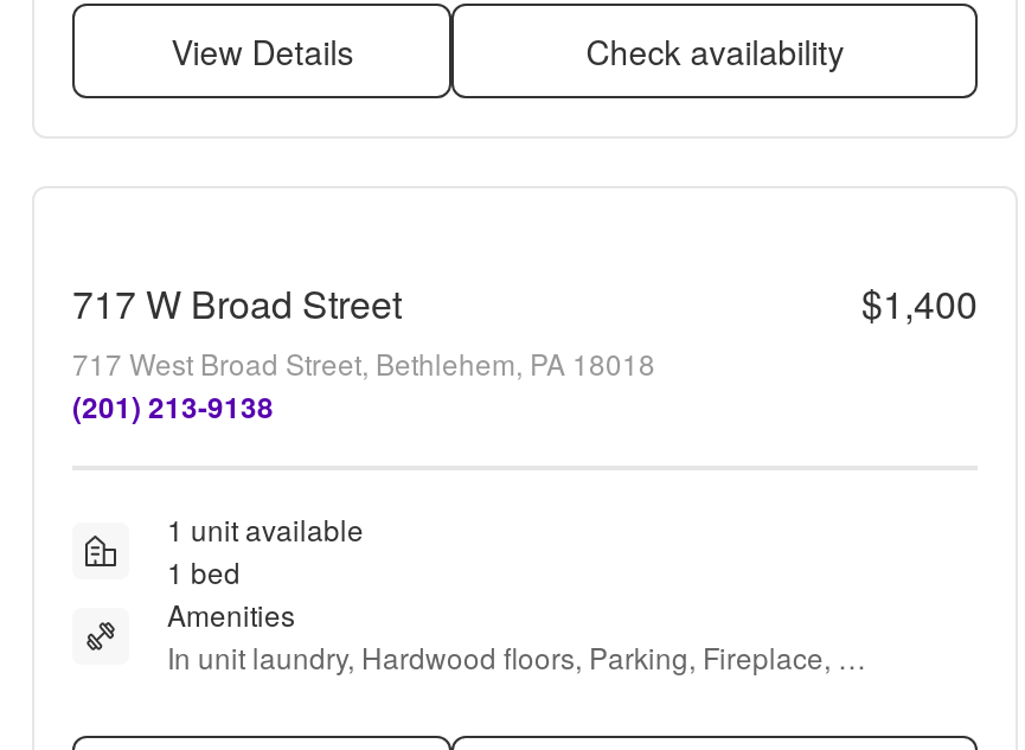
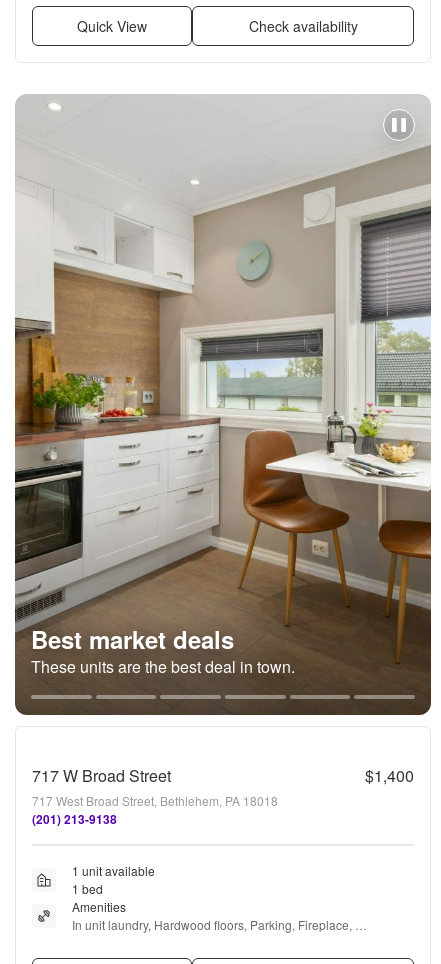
[171,27,354,75] View Details -> [77,16,147,36] Quick View
none -> [14,94,432,716] [image] | Best market deals | These units are the best deal in town.

